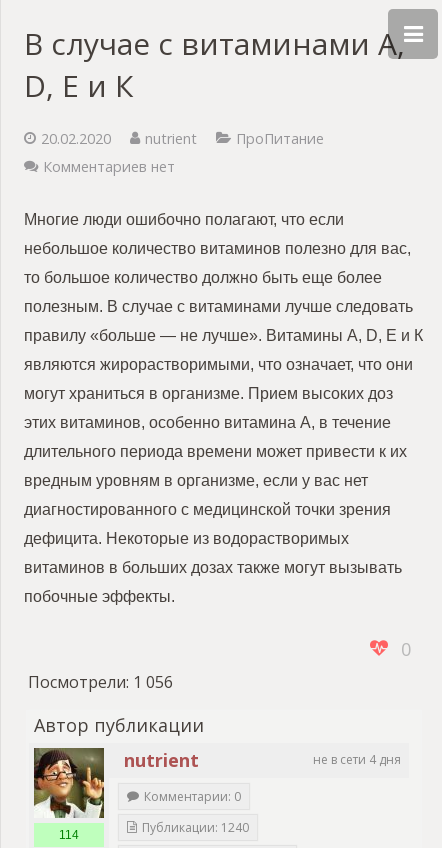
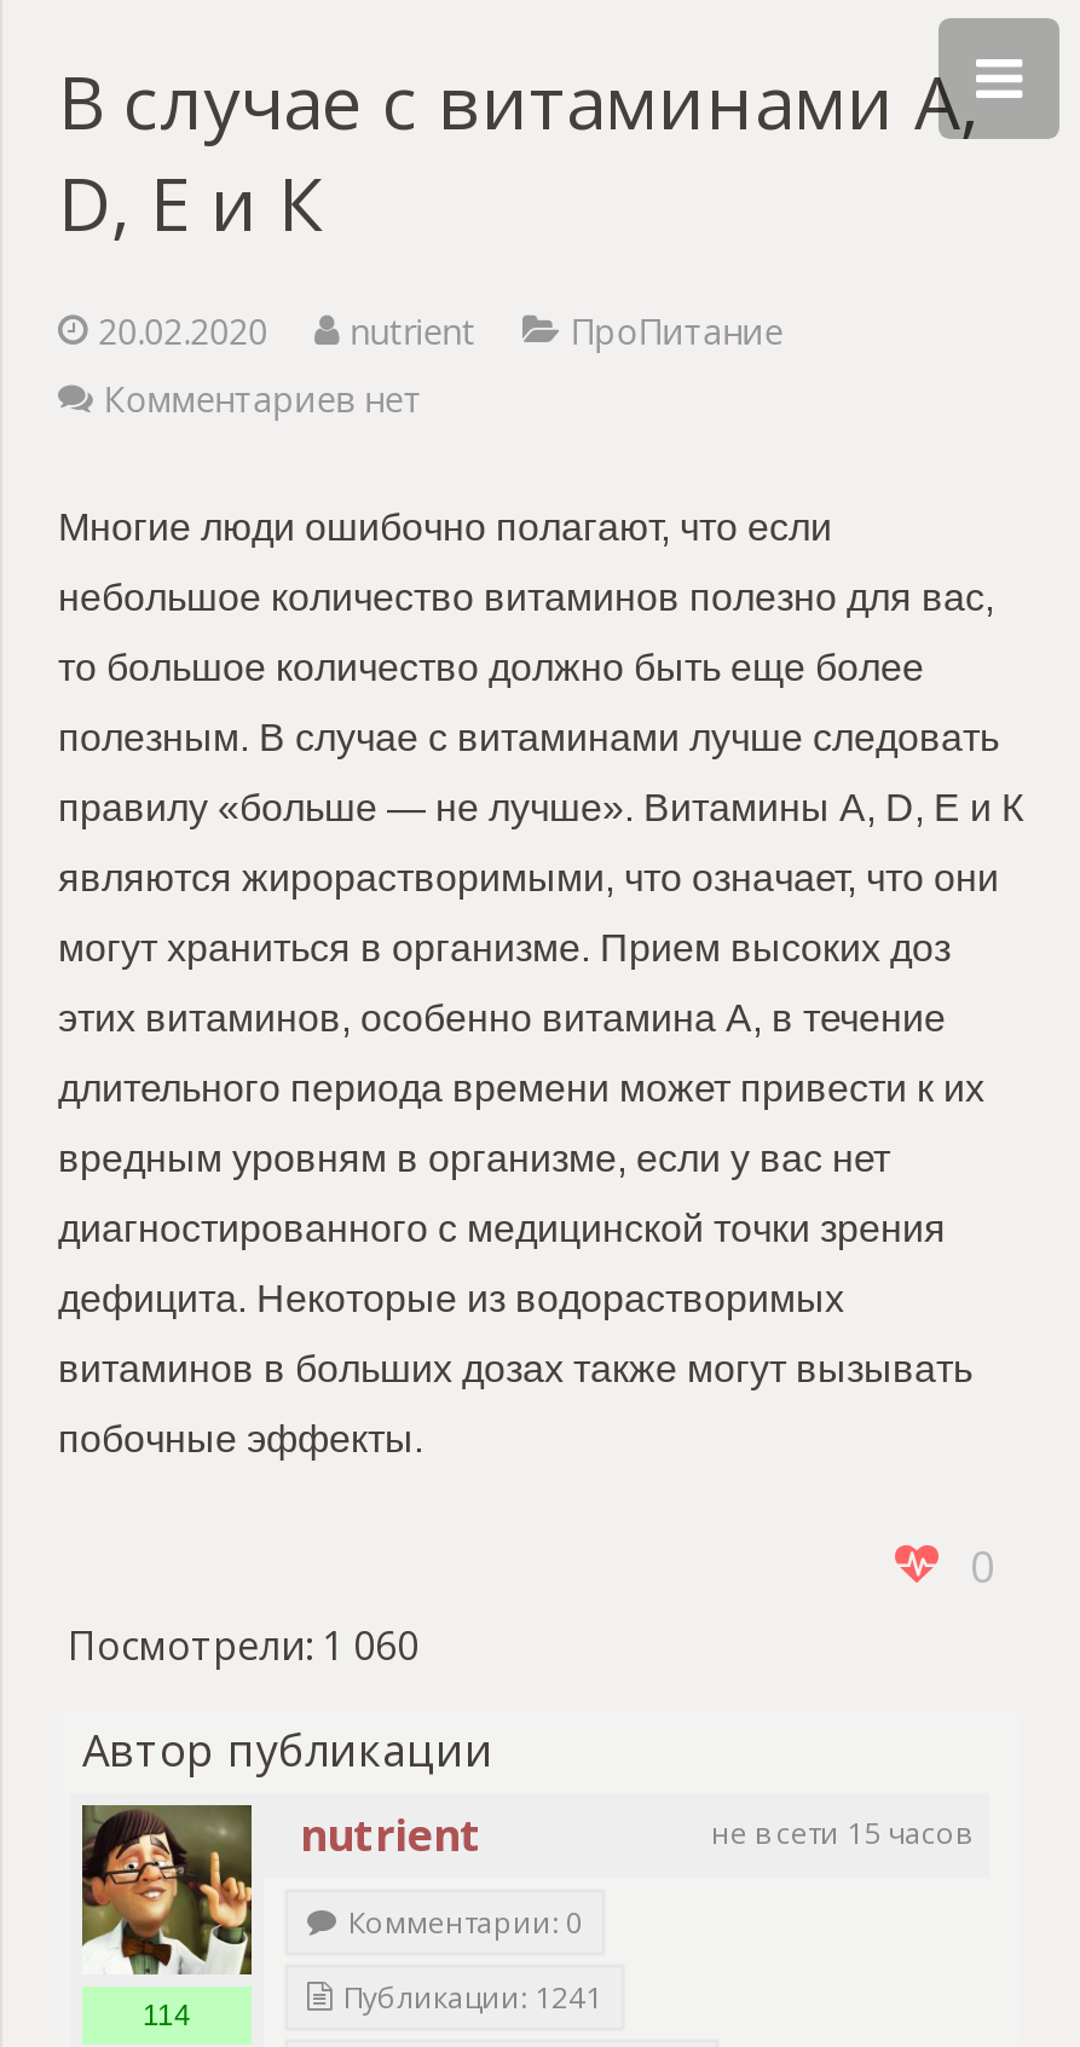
[28,671,173,693] Посмотрели: 1 056 -> [68,1618,418,1671] Посмотрели: 1 060
[313,751,401,768] не в сети 4 дня -> [711,1811,970,1853] не в сети 15 часов
[142,819,249,836] Публикации: 1240 -> [343,1976,602,2017] Публикации: 1241

